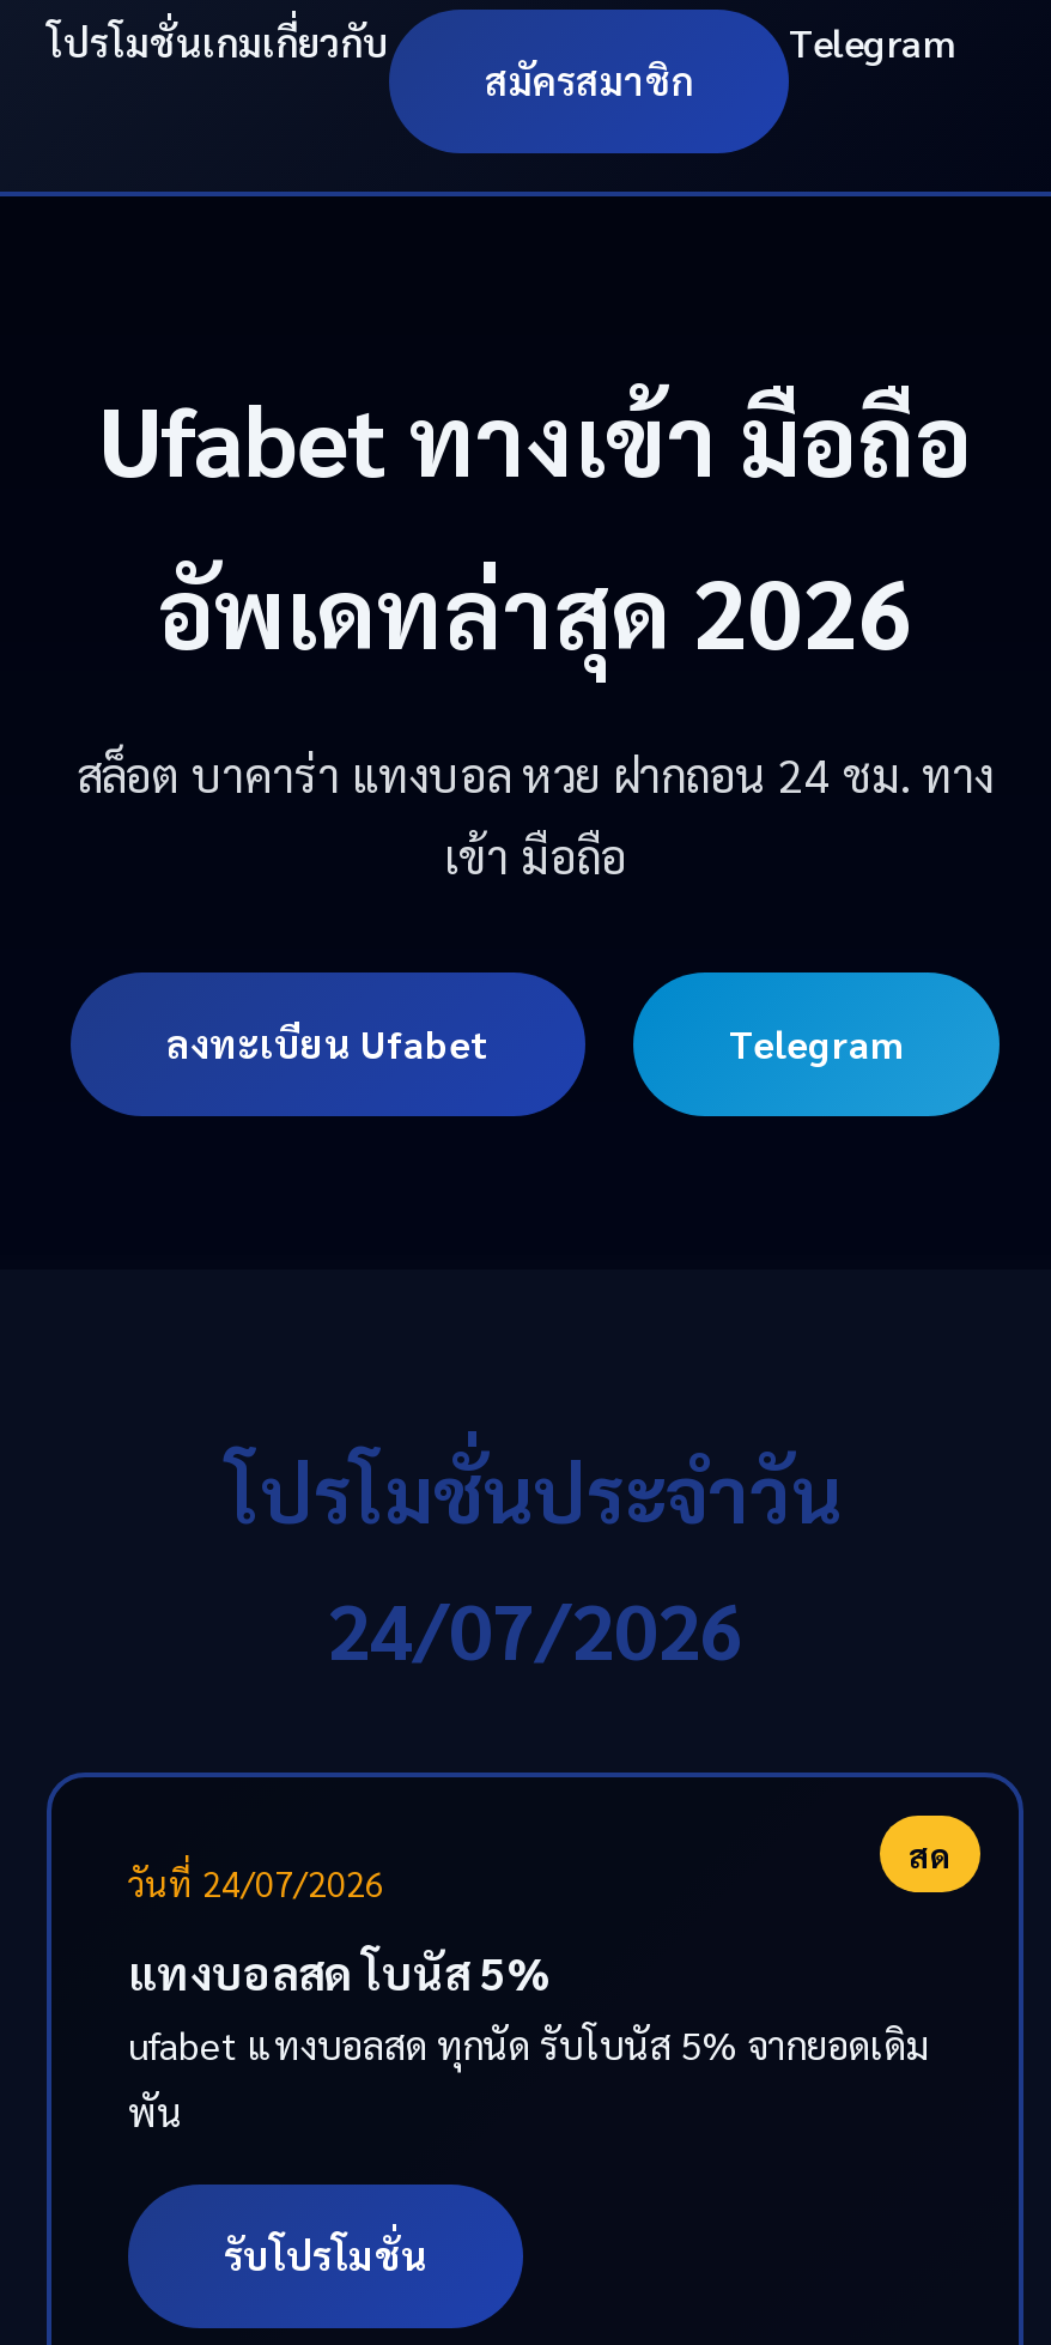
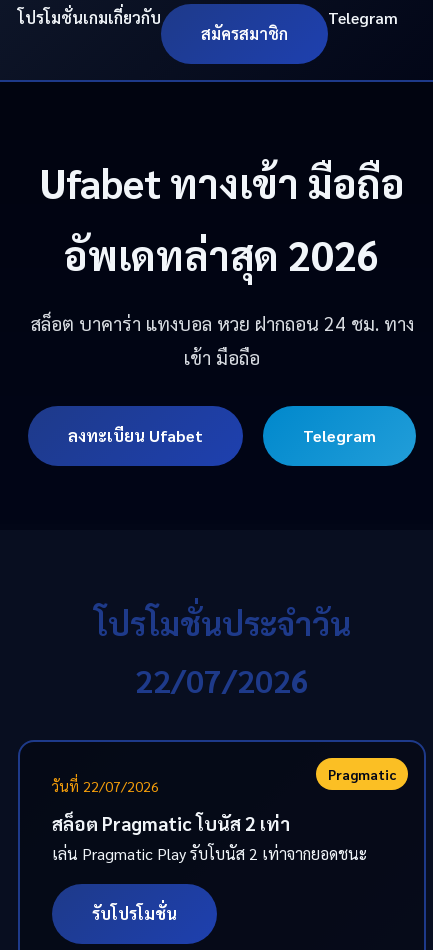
[327,1579,743,1677] 24/07/2026 -> [135,659,309,700] 22/07/2026
[128,1832,952,1904] สด | วันที่ 24/07/2026 -> [52,765,396,795] Pragmatic | วันที่ 22/07/2026
[128,1943,930,2137] แทงบอลสด โบนัส 5% | ufabet แทงบอลสด ทุกนัด รับโบนัส 5% จากยอดเดิม | พัน -> [52,811,367,864] สล็อต Pragmatic โบนัส 2 เท่า | เล่น Pragmatic Play รับโบนัส 2 เท่าจากยอดชนะ

